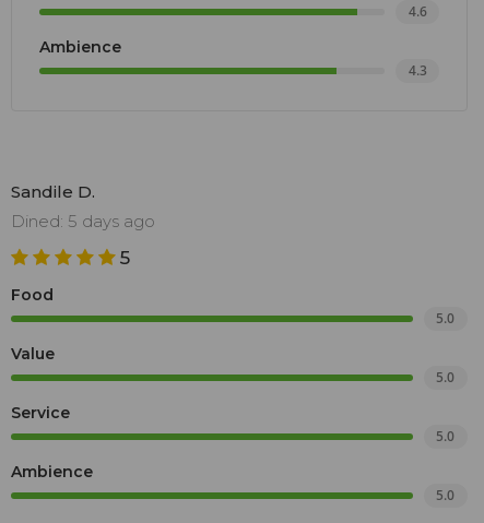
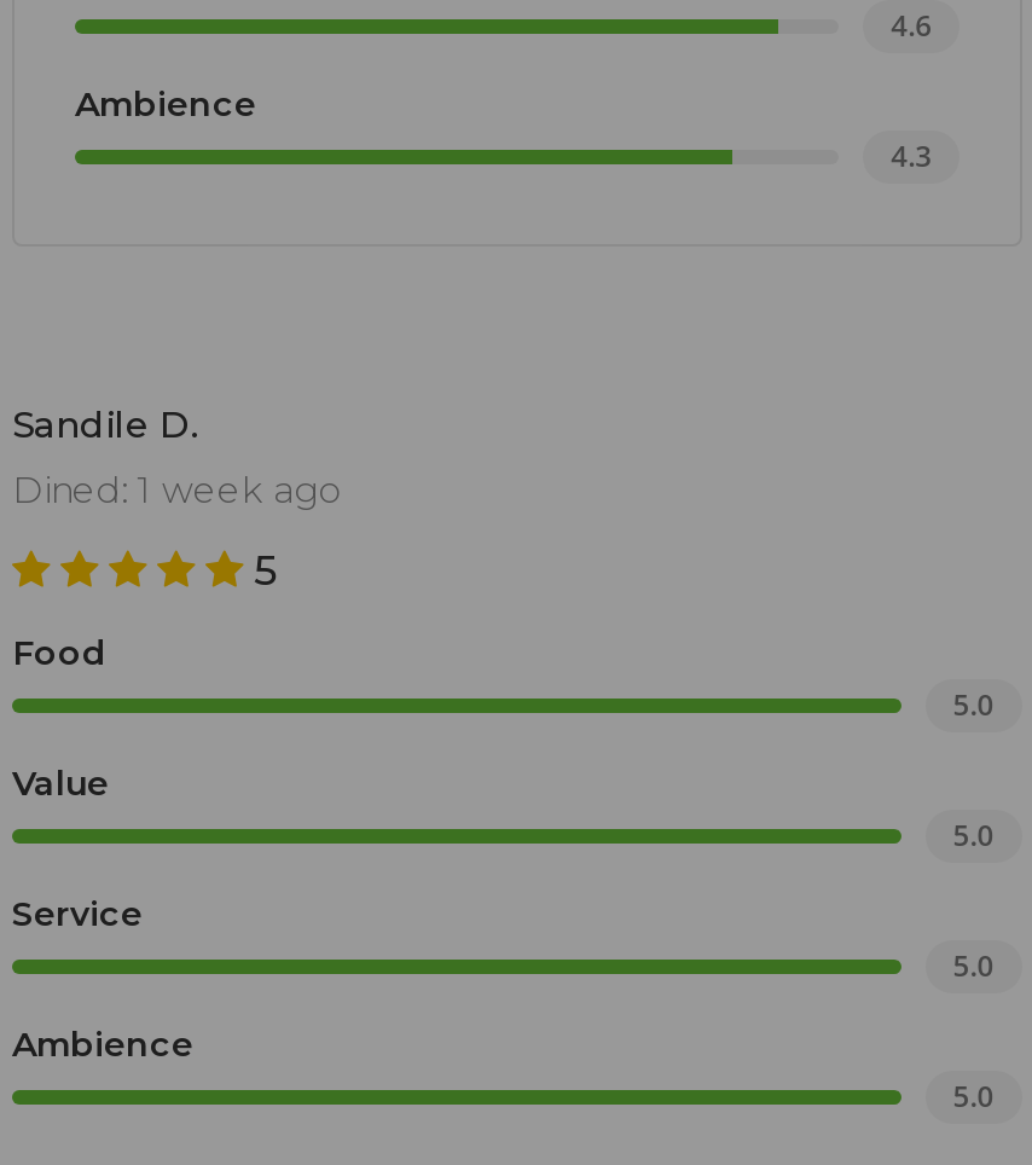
[11,211,155,232] Dined: 5 days ago -> [12,467,343,513] Dined: 1 week ago

